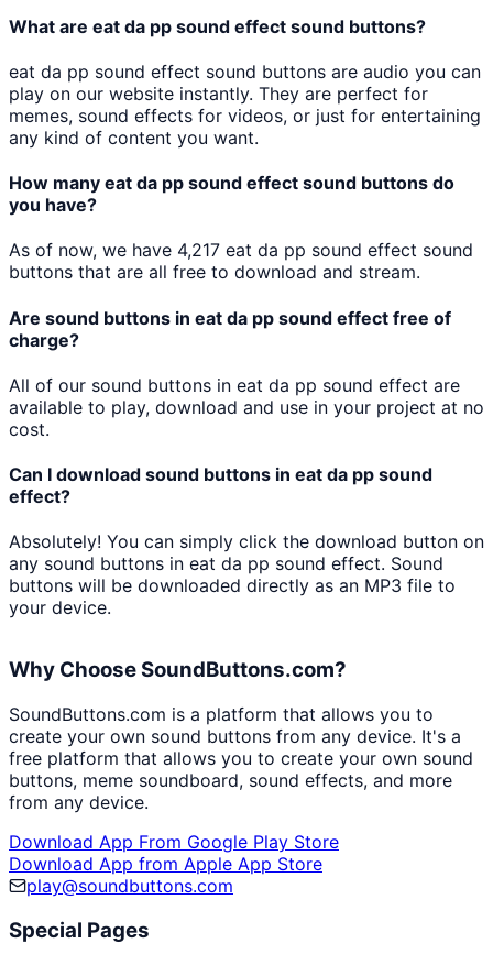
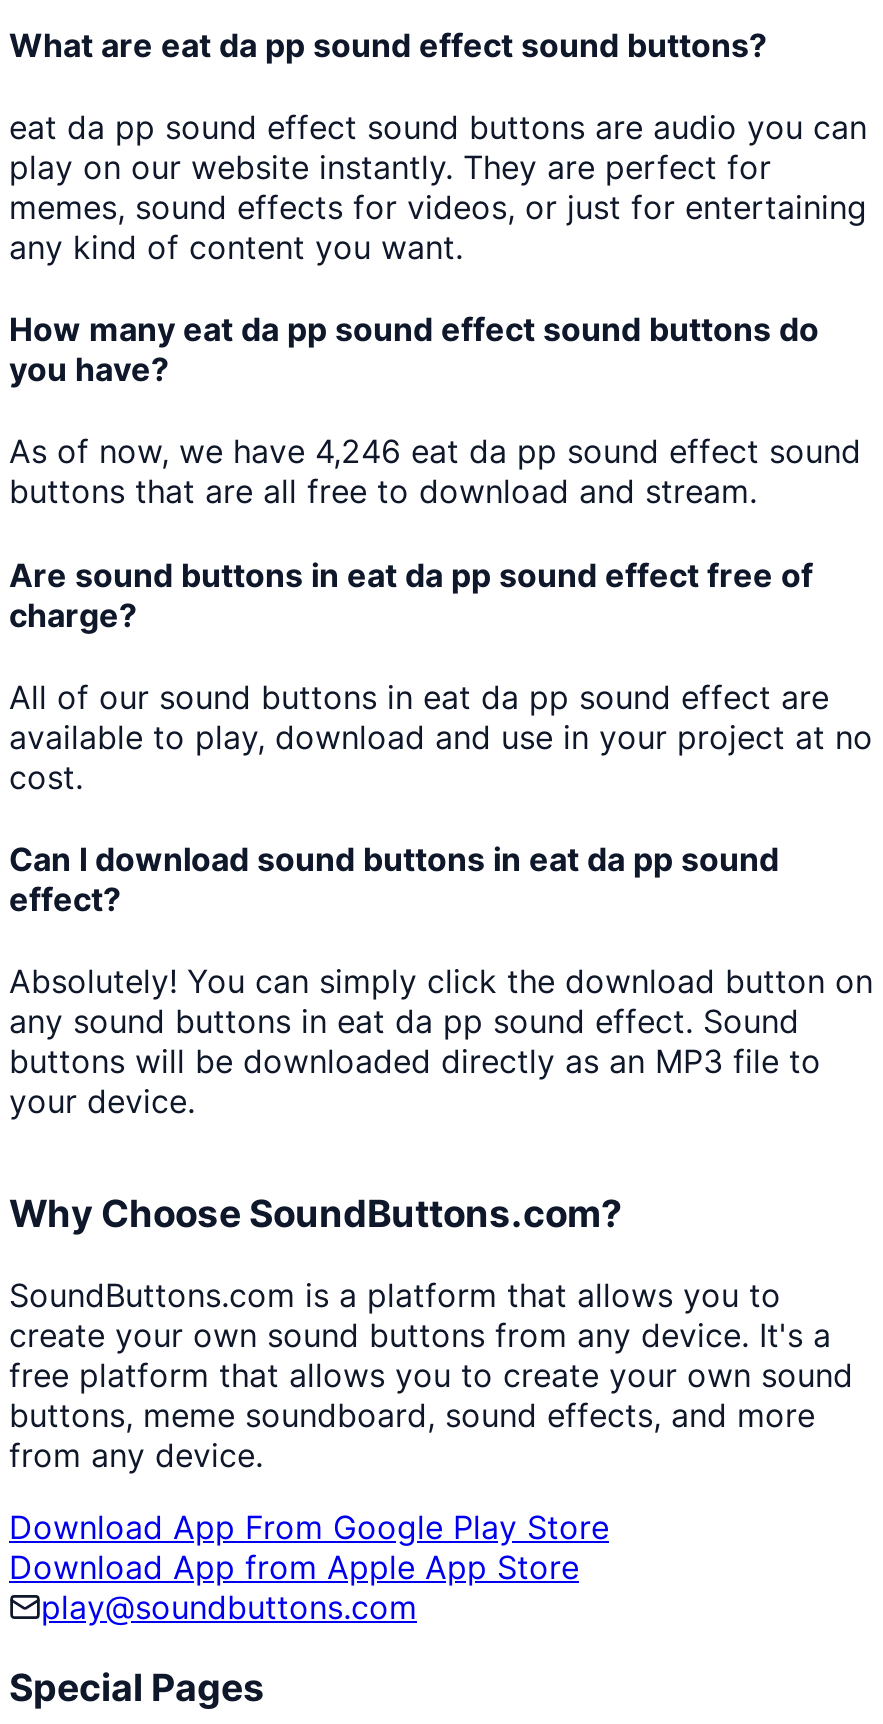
[9,239,473,261] As of now, we have 4,217 eat da pp sound effect sound -> [9,432,861,472] As of now, we have 4,246 eat da pp sound effect sound

